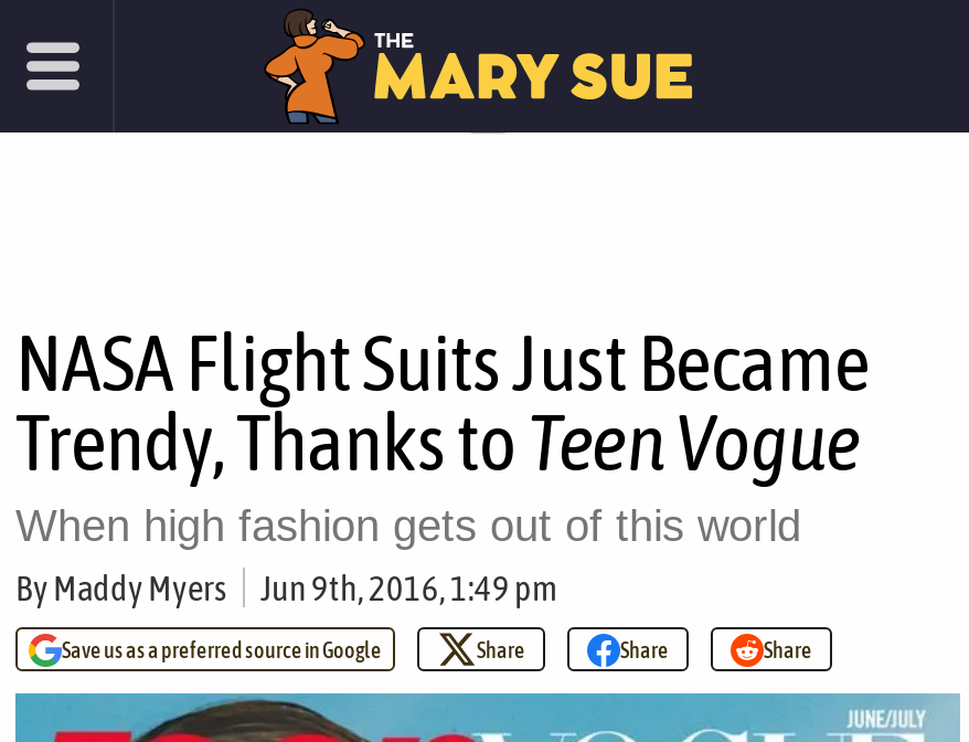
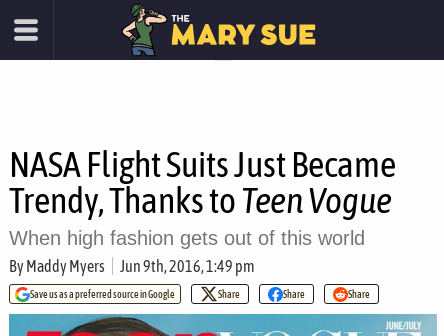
[265,15,364,119] [image] -> [122,6,167,54] [image]

